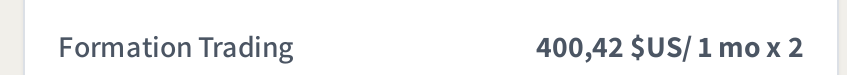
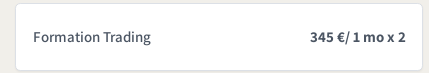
[536,27,804,65] 400,42 $US/ 1 mo x 2 -> [309,27,405,46] 345 €/ 1 mo x 2

